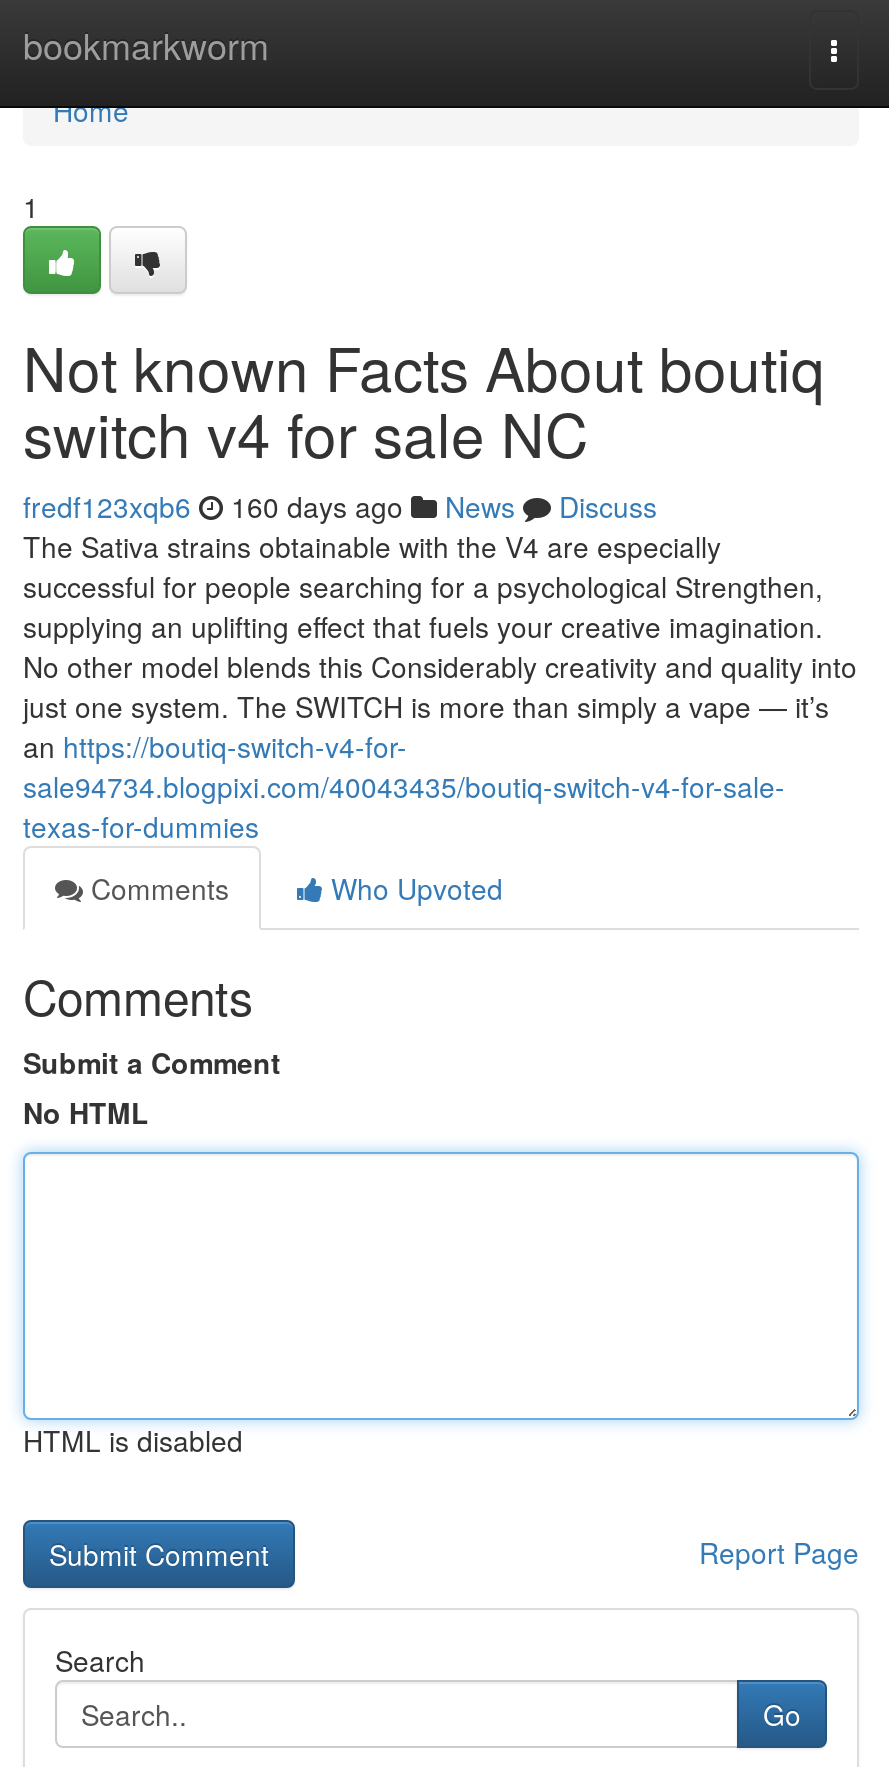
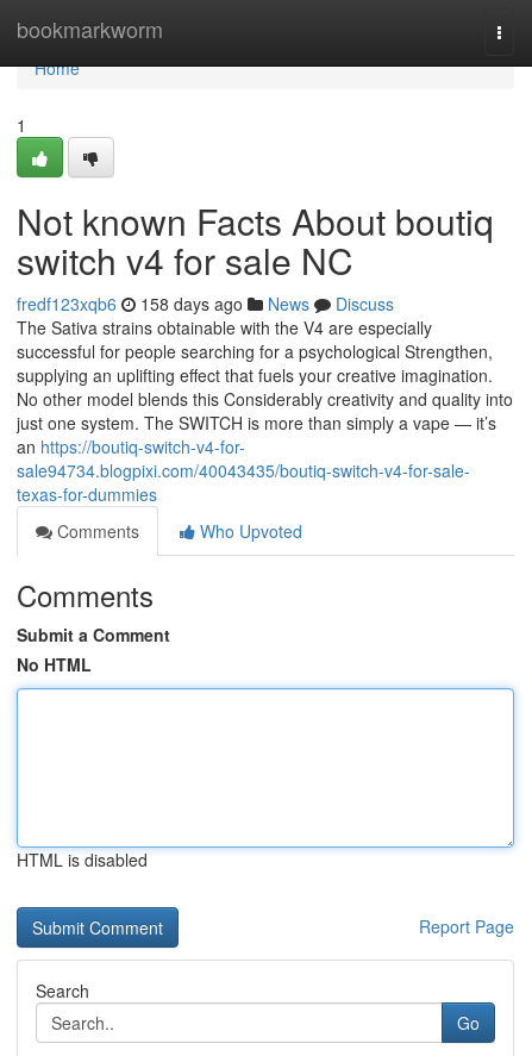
[23,486,657,526] fredf123xqb6 160 days ago News Discuss -> [17,292,394,315] fredf123xqb6 158 days ago News Discuss

